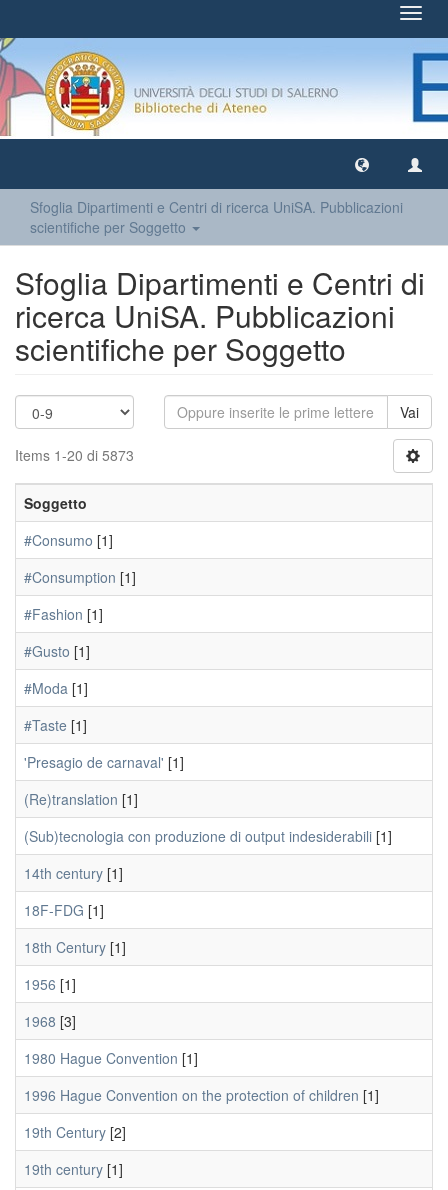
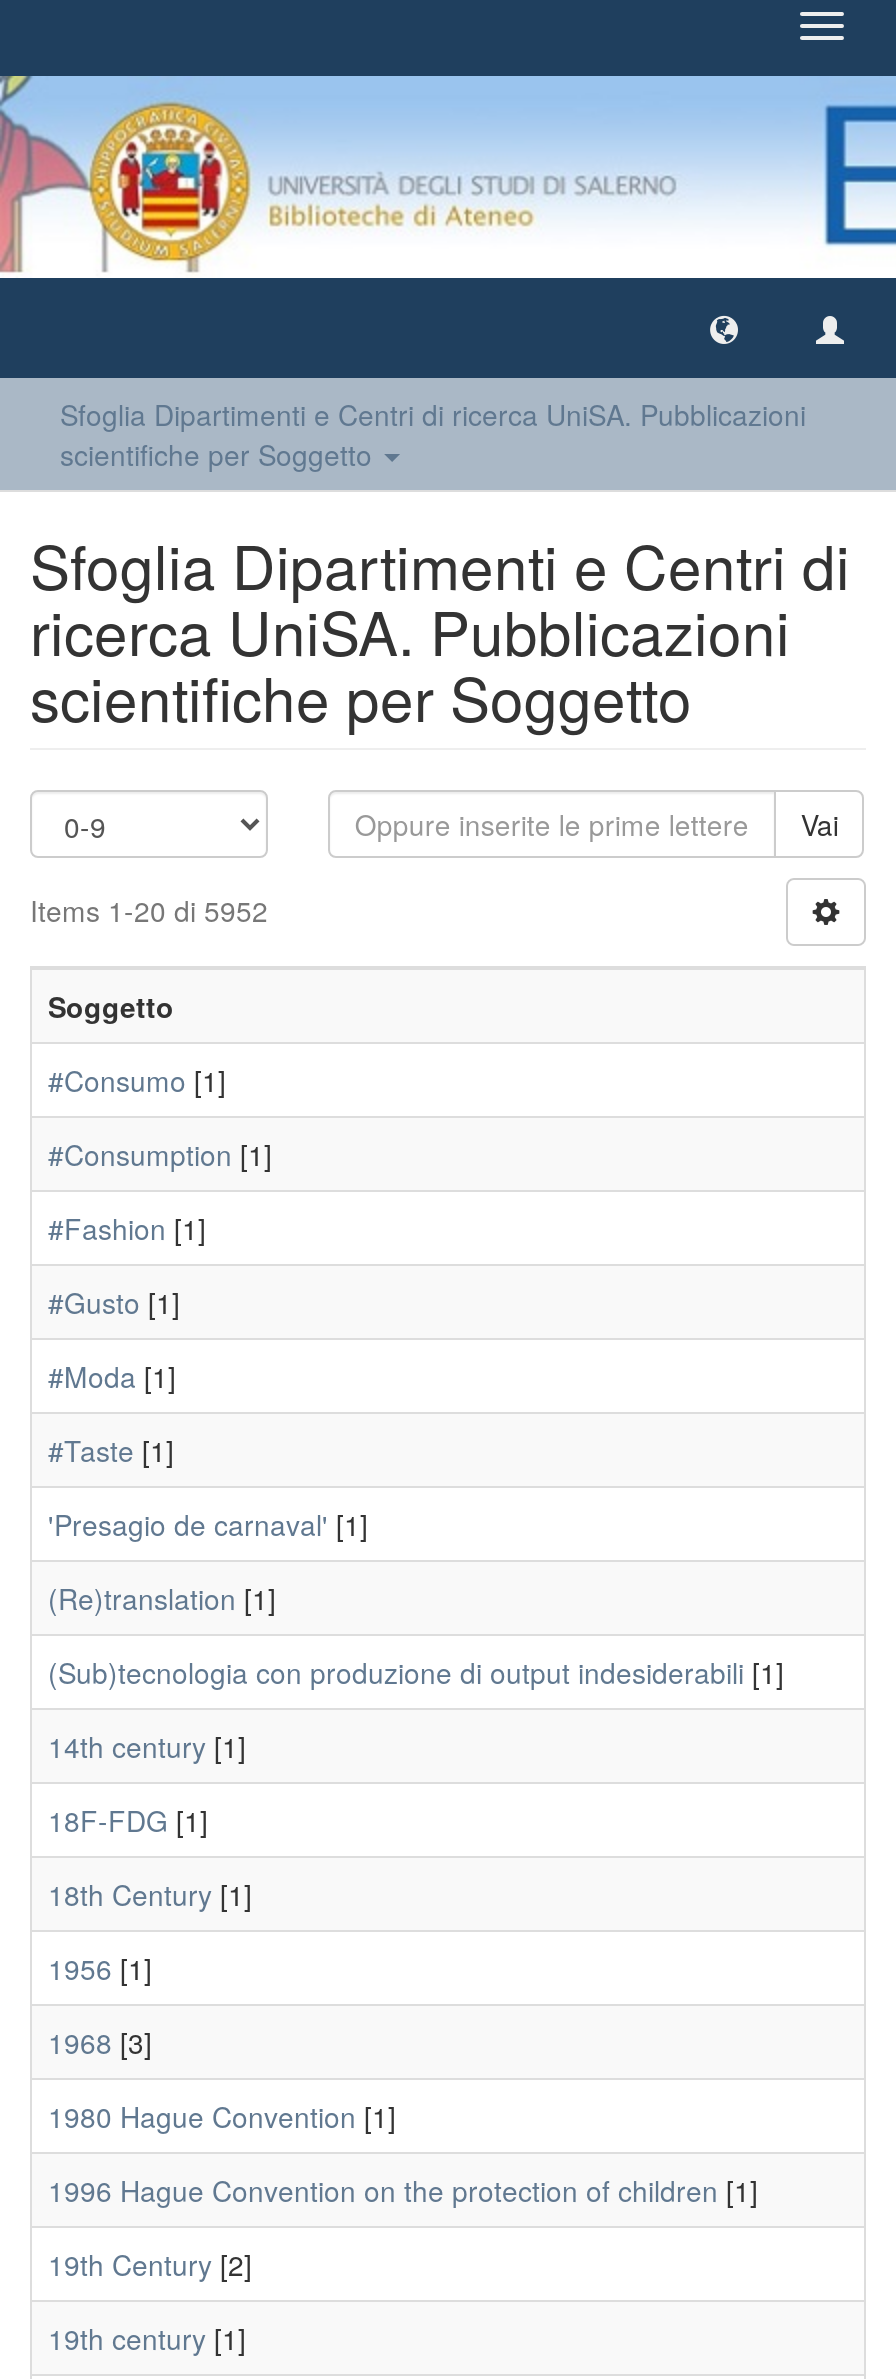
[15,445,134,465] Items 1-20 di 5873 -> [30,890,268,930] Items 1-20 di 5952

